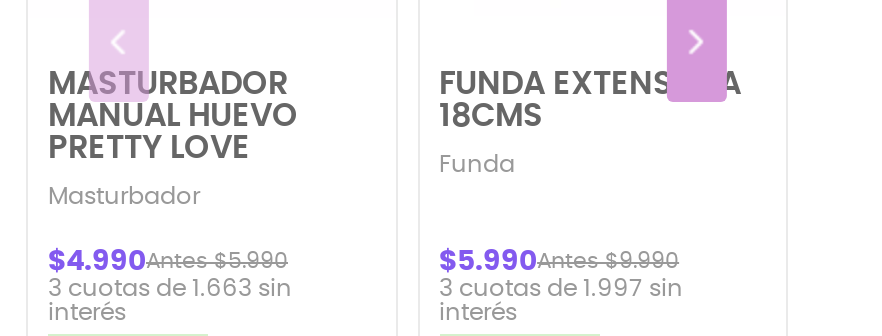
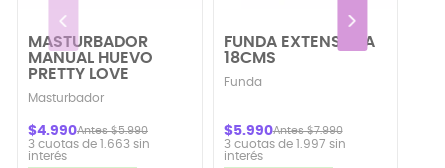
[439,247,679,275] $5.990Antes $9.990 -> [223,124,342,138] $5.990Antes $7.990

